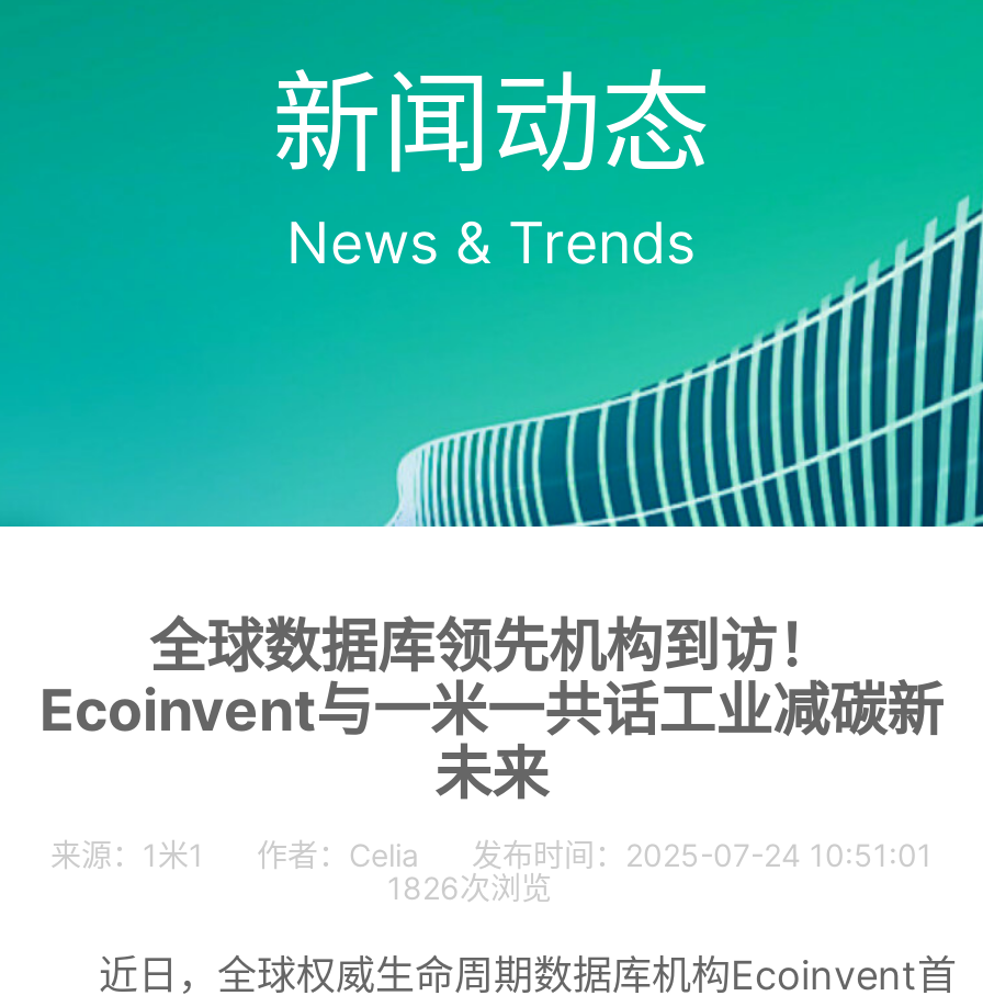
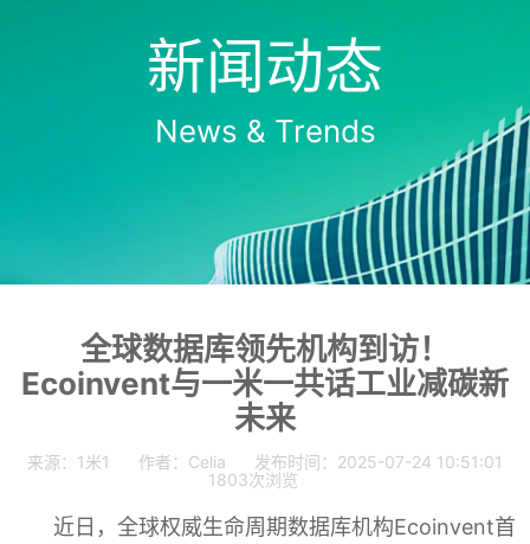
[387,869,552,906] 1826次浏览 -> [208,469,298,489] 1803次浏览

